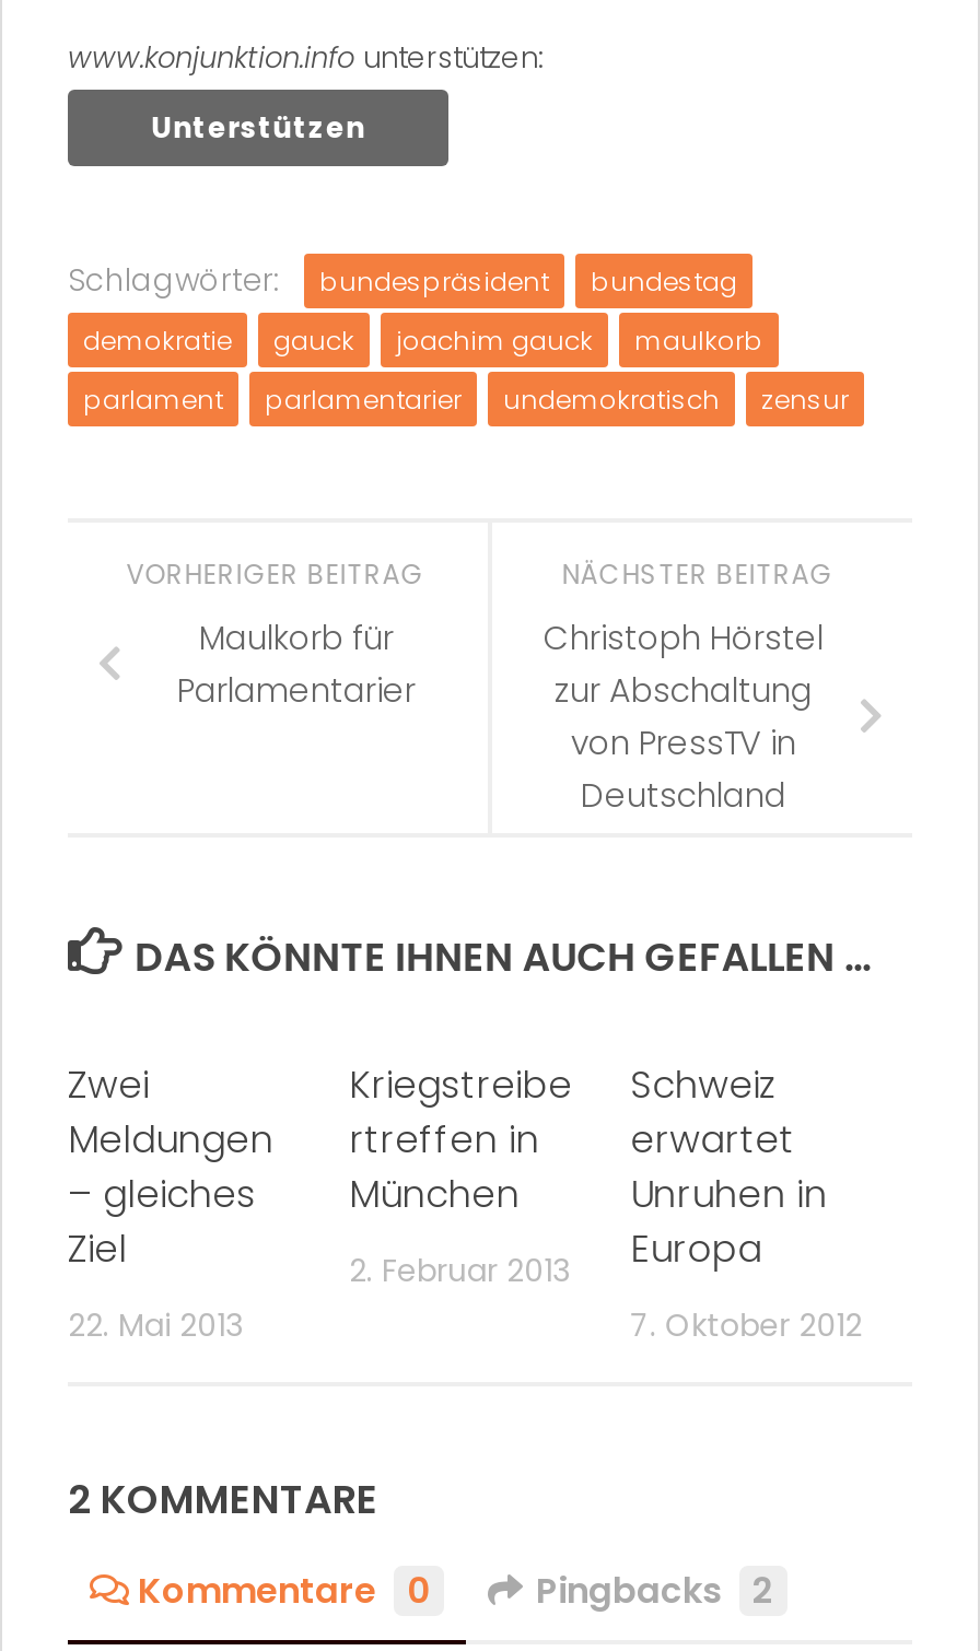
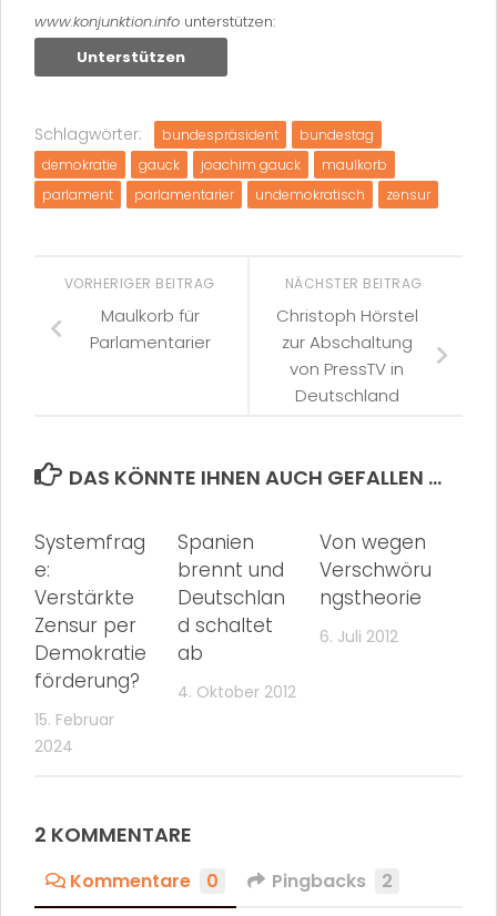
[68,1058,273,1274] Zwei | Meldungen | – gleiches | Ziel -> [34,529,146,694] Systemfrag | e: | Verstärkte | Zensur per | Demokratie | förderung?
[349,1058,572,1220] Kriegstreibe | rtreffen in | München -> [177,529,285,666] Spanien | brennt und | Deutschlan | d schaltet | ab
[630,1058,827,1274] Schweiz | erwartet | Unruhen in | Europa -> [320,529,432,611] Von wegen | Verschwöru | ngstheorie
[349,1248,570,1292] 2. Februar 2013 -> [177,681,296,703] 4. Oktober 2012
[68,1303,243,1347] 22. Mai 2013 -> [34,708,114,757] 15. Februar | 2024
[630,1303,862,1347] 7. Oktober 2012 -> [320,625,398,647] 6. Juli 2012

